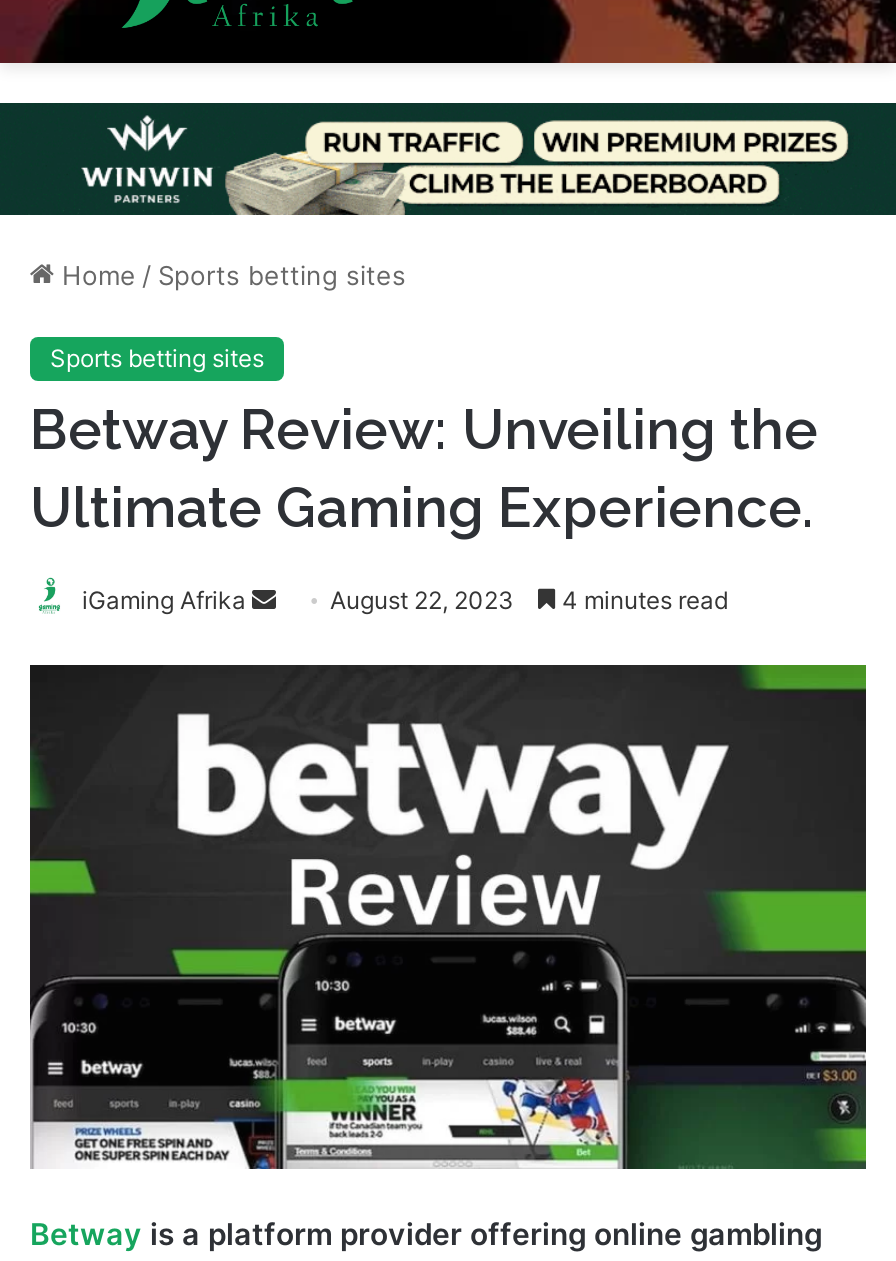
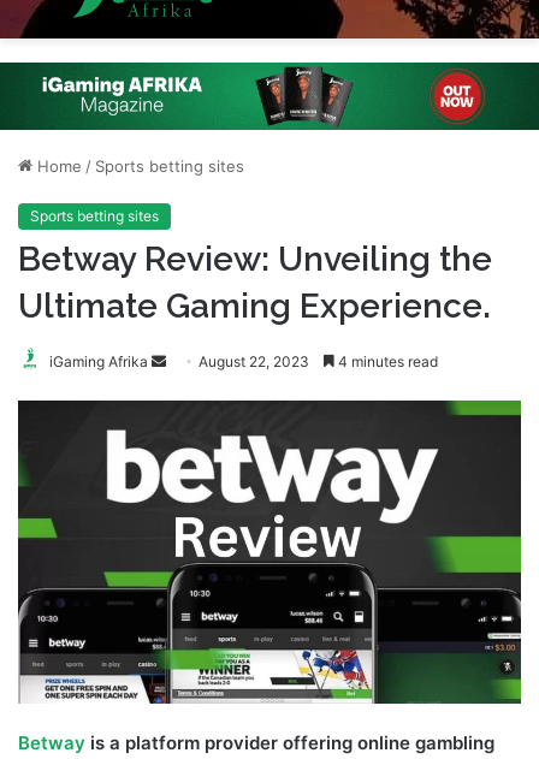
[6,102,890,216] [image] -> [4,63,535,131] [image]

